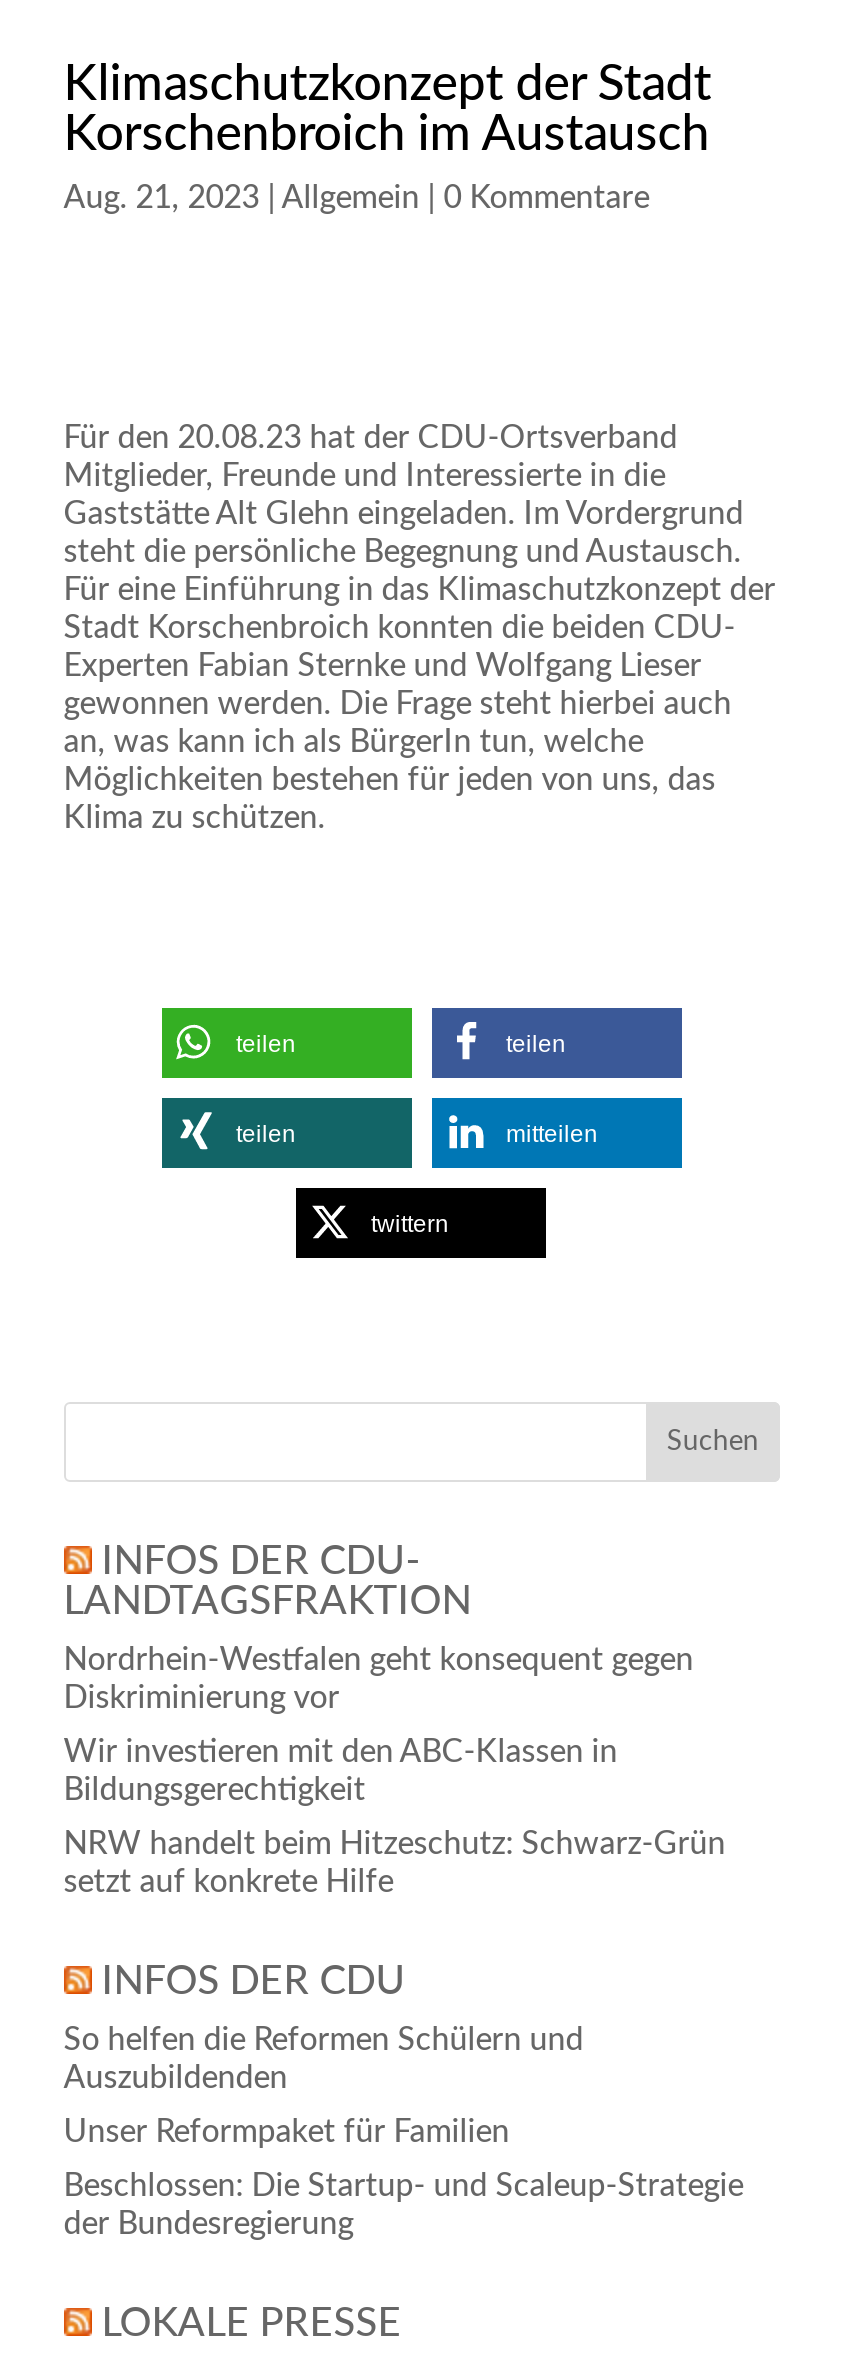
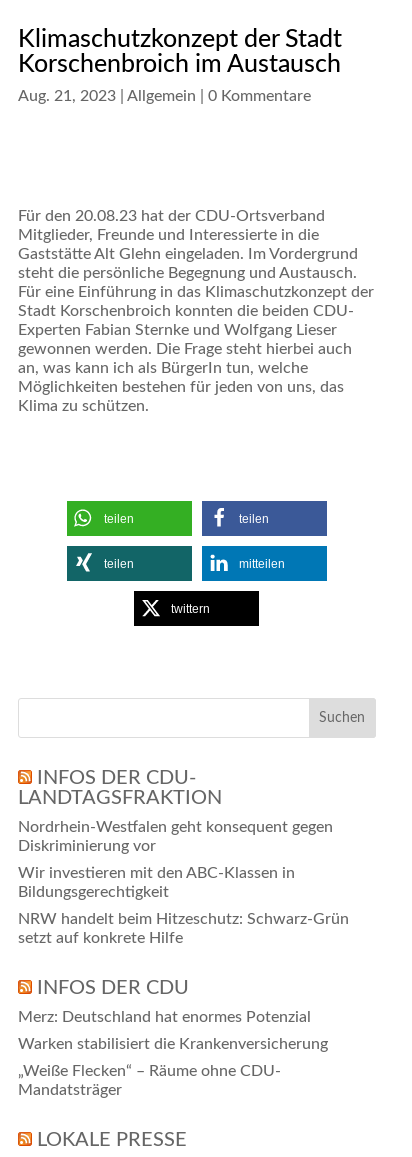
[64,2024,584,2094] So helfen die Reformen Schülern und | Auszubildenden -> [18,1009,311,1025] Merz: Deutschland hat enormes Potenzial
[64,2116,510,2148] Unser Reformpaket für Familien -> [18,1036,328,1052] Warken stabilisiert die Krankenversicherung
[64,2170,744,2240] Beschlossen: Die Startup- und Scaleup-Strategie | der Bundesregierung -> [18,1063,281,1098] „Weiße Flecken“ – Räume ohne CDU- | Mandatsträger

